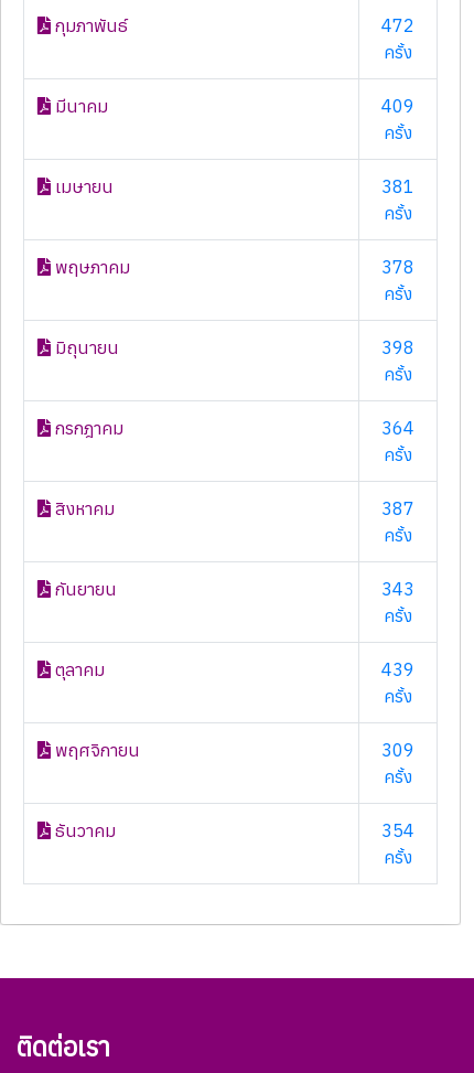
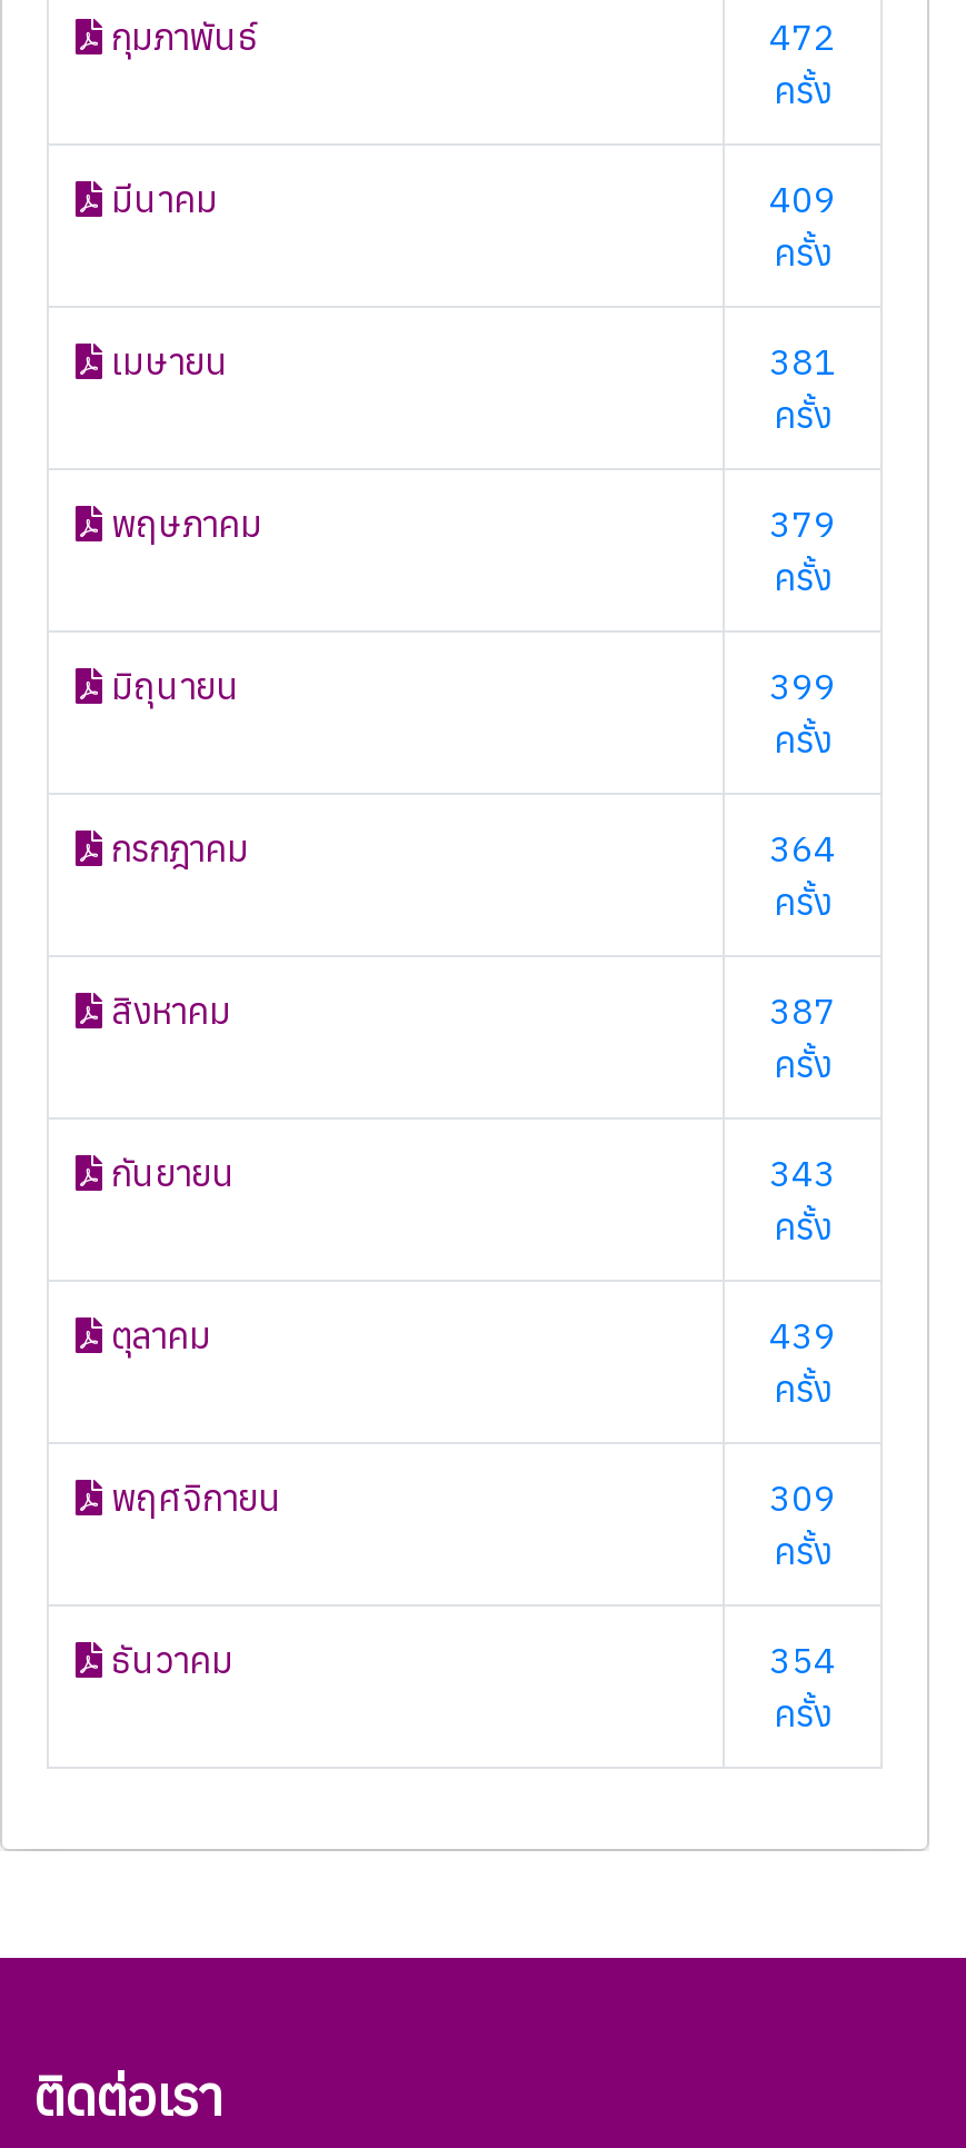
[381,256,414,278] 378 -> [769,502,836,547] 379
[381,337,414,359] 398 -> [769,664,836,709] 399

